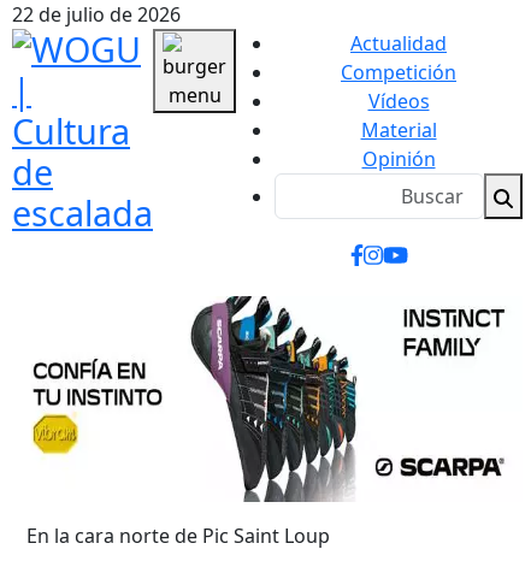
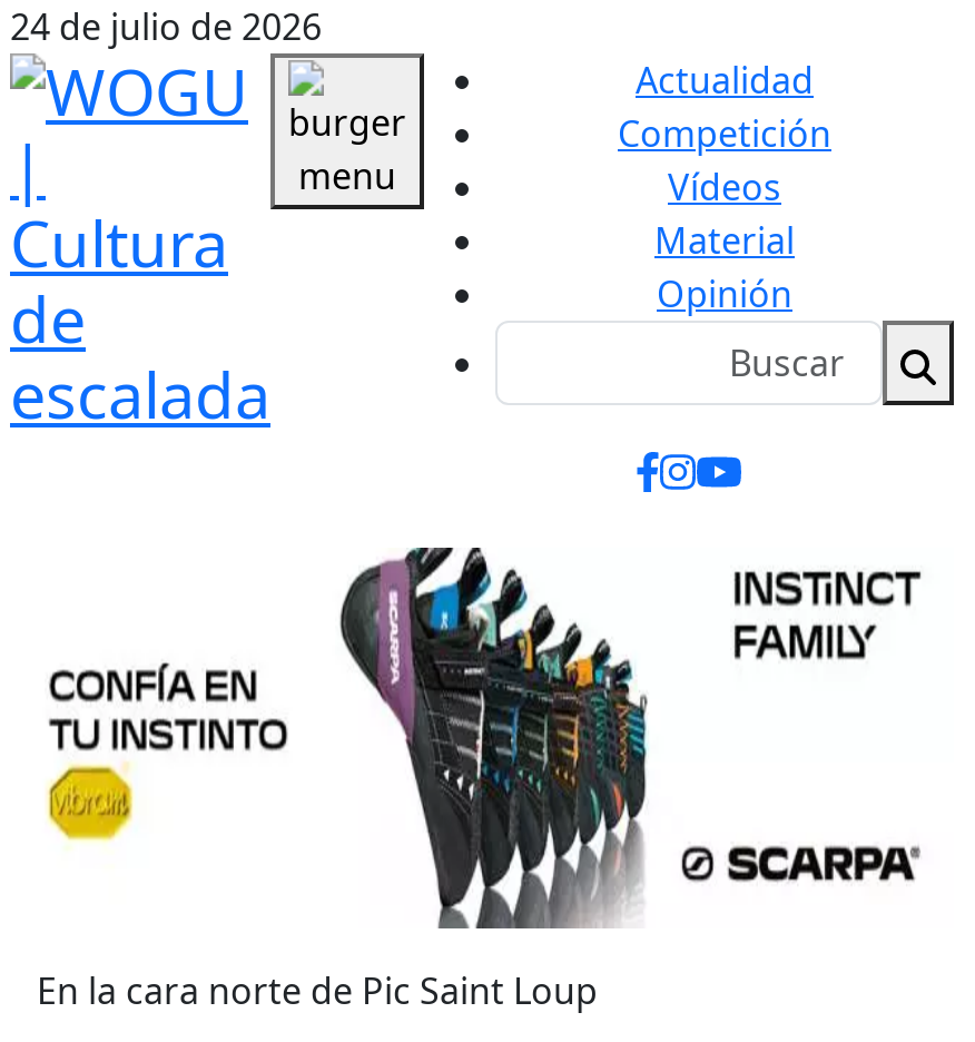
[12,1,181,28] 22 de julio de 2026 -> [10,2,322,51] 24 de julio de 2026

